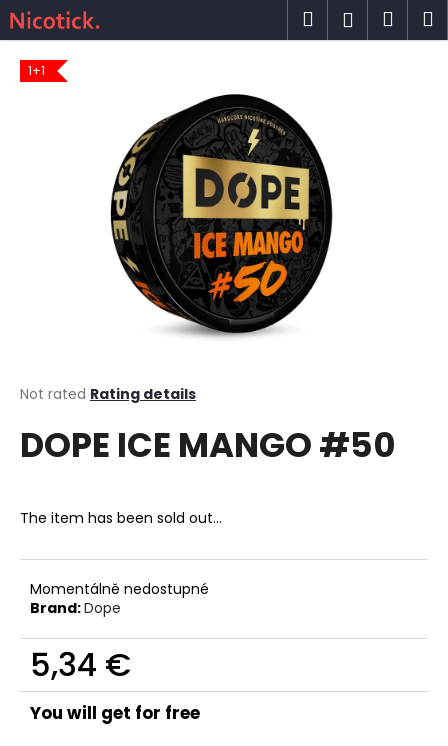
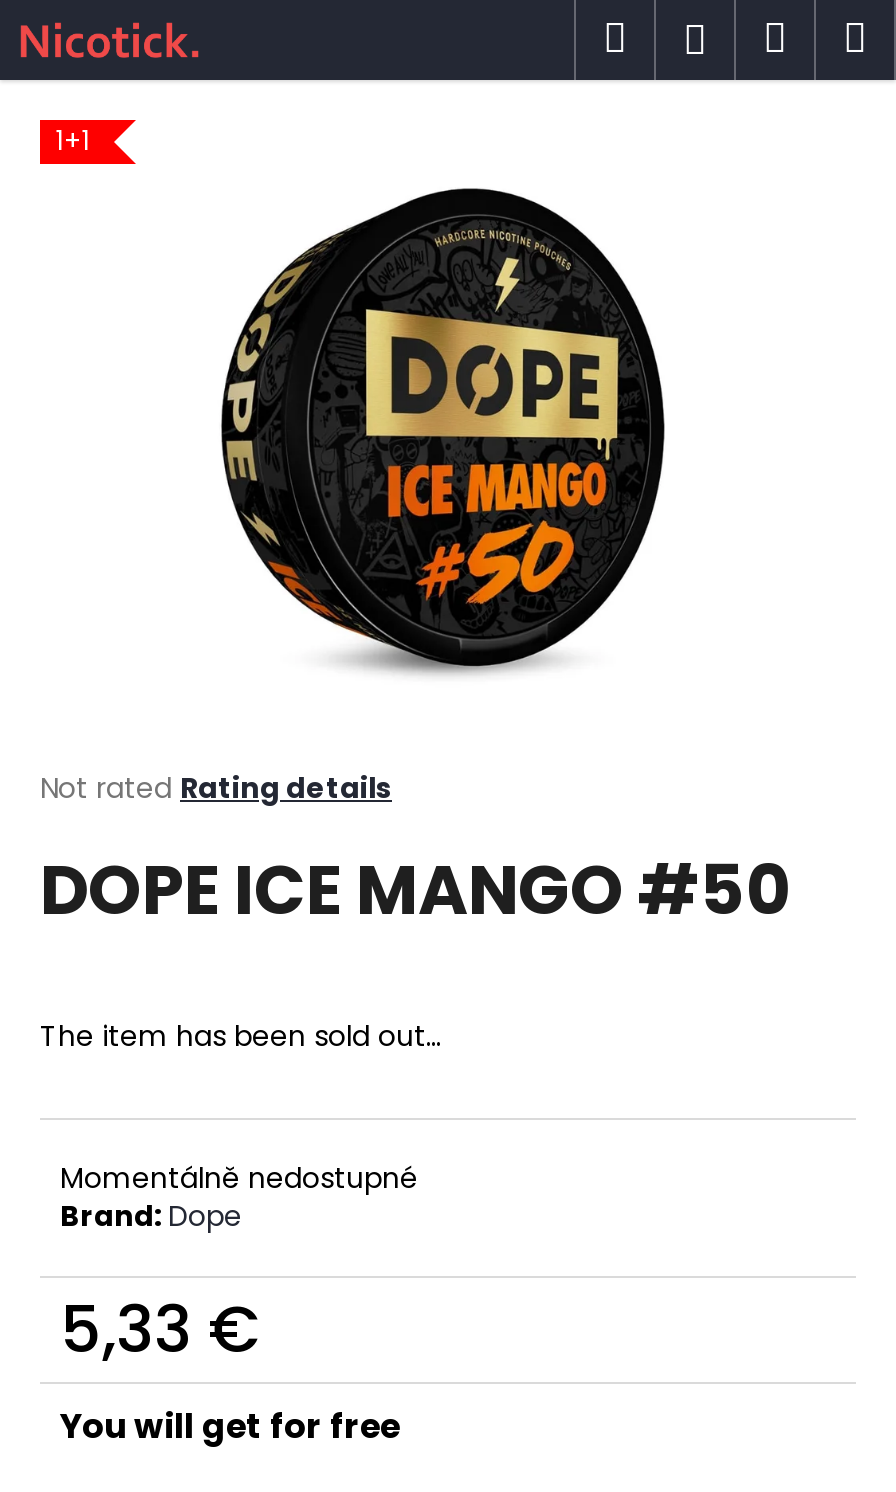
[30,641,131,686] 5,34 € -> [60,1283,260,1373] 5,33 €

